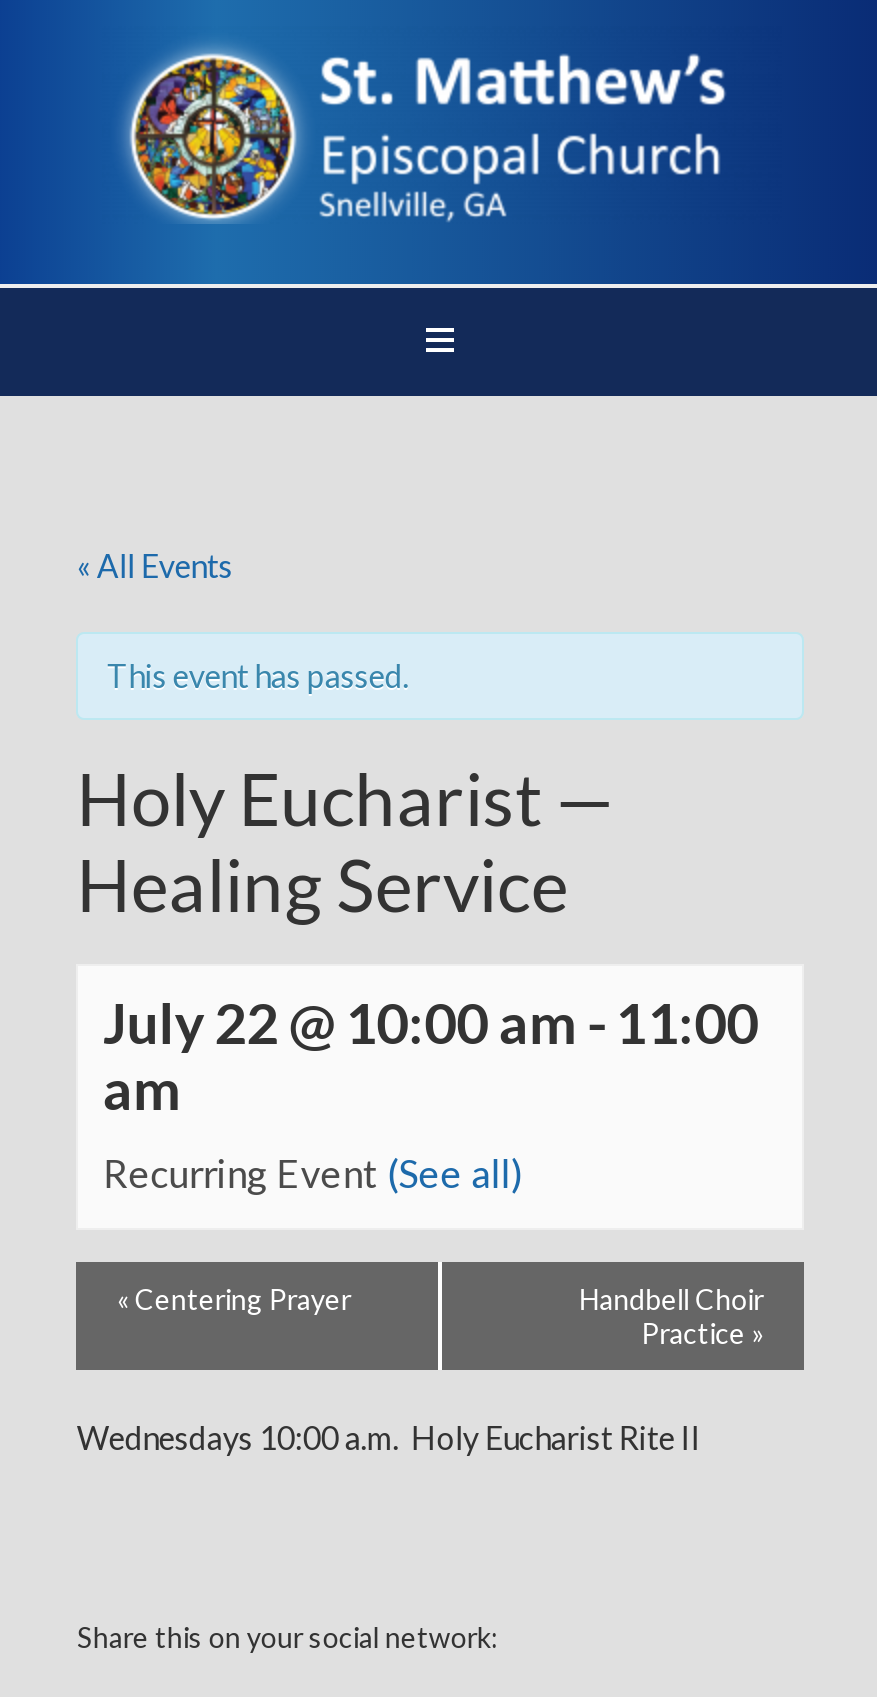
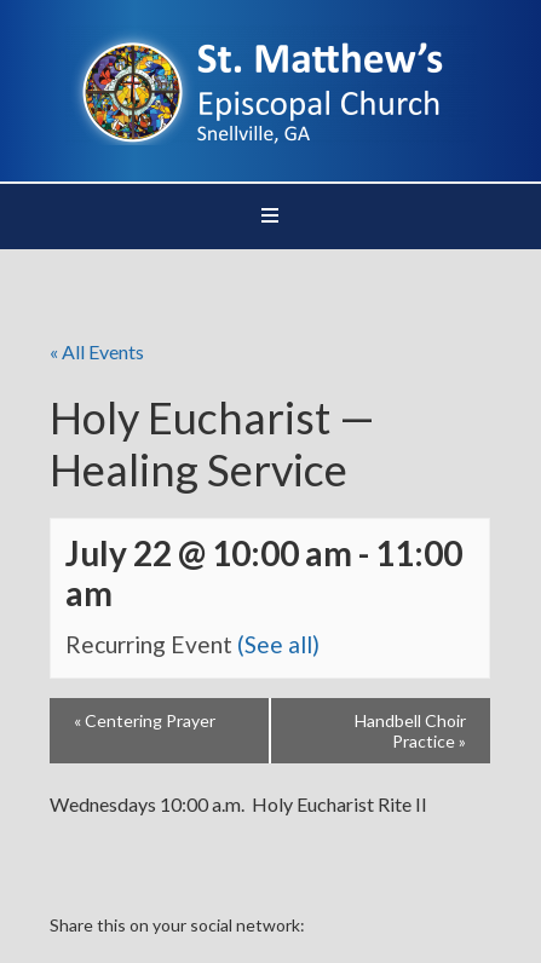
[107,656,409,694] This event has passed. -> none

